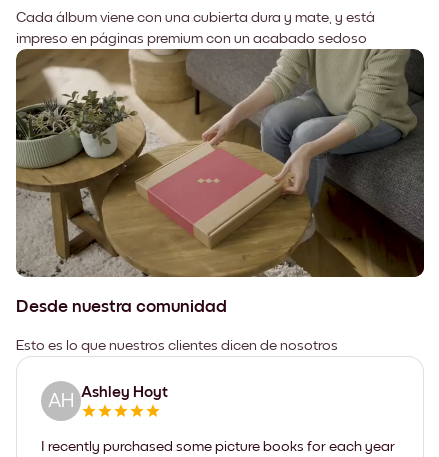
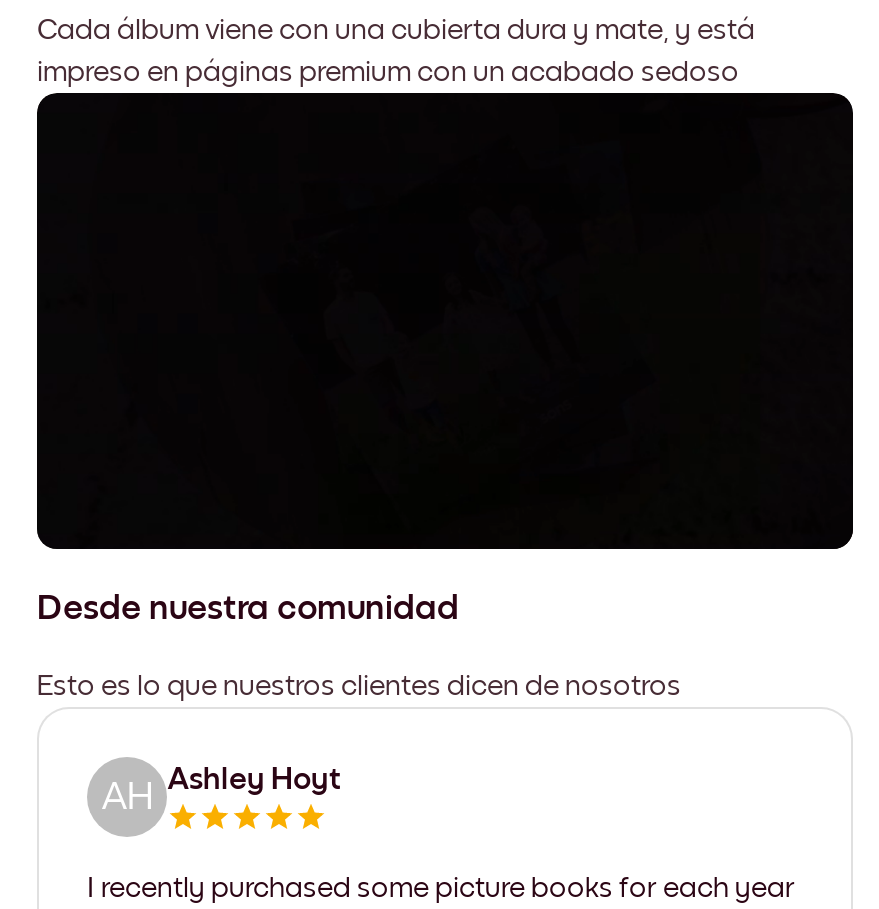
[15,48,424,278] [image] -> none

